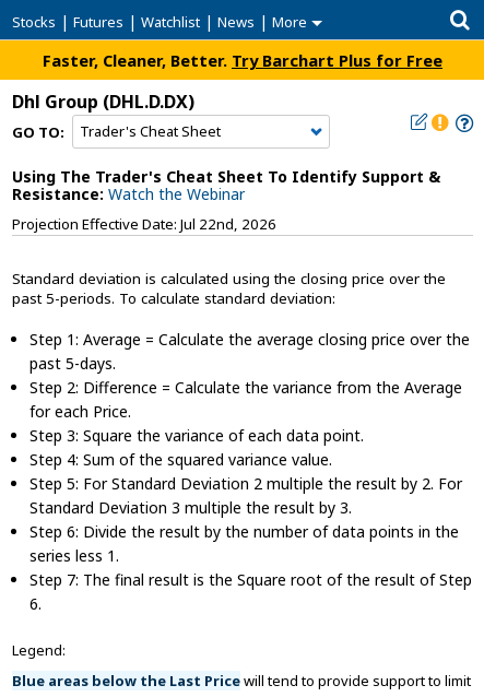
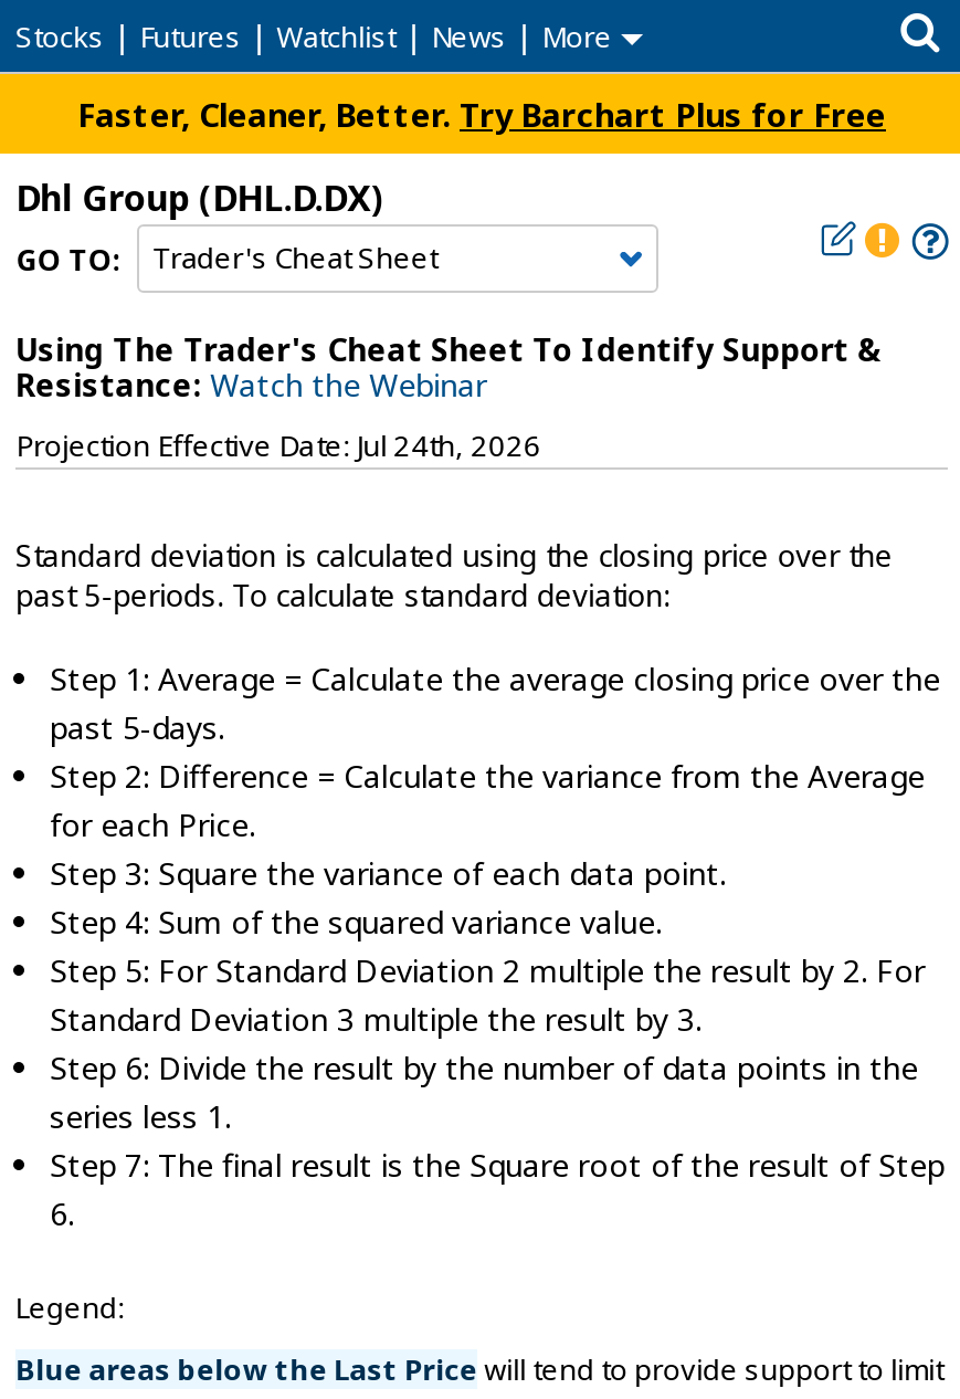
[12,214,277,234] Projection Effective Date: Jul 22nd, 2026 -> [16,425,542,465] Projection Effective Date: Jul 24th, 2026

